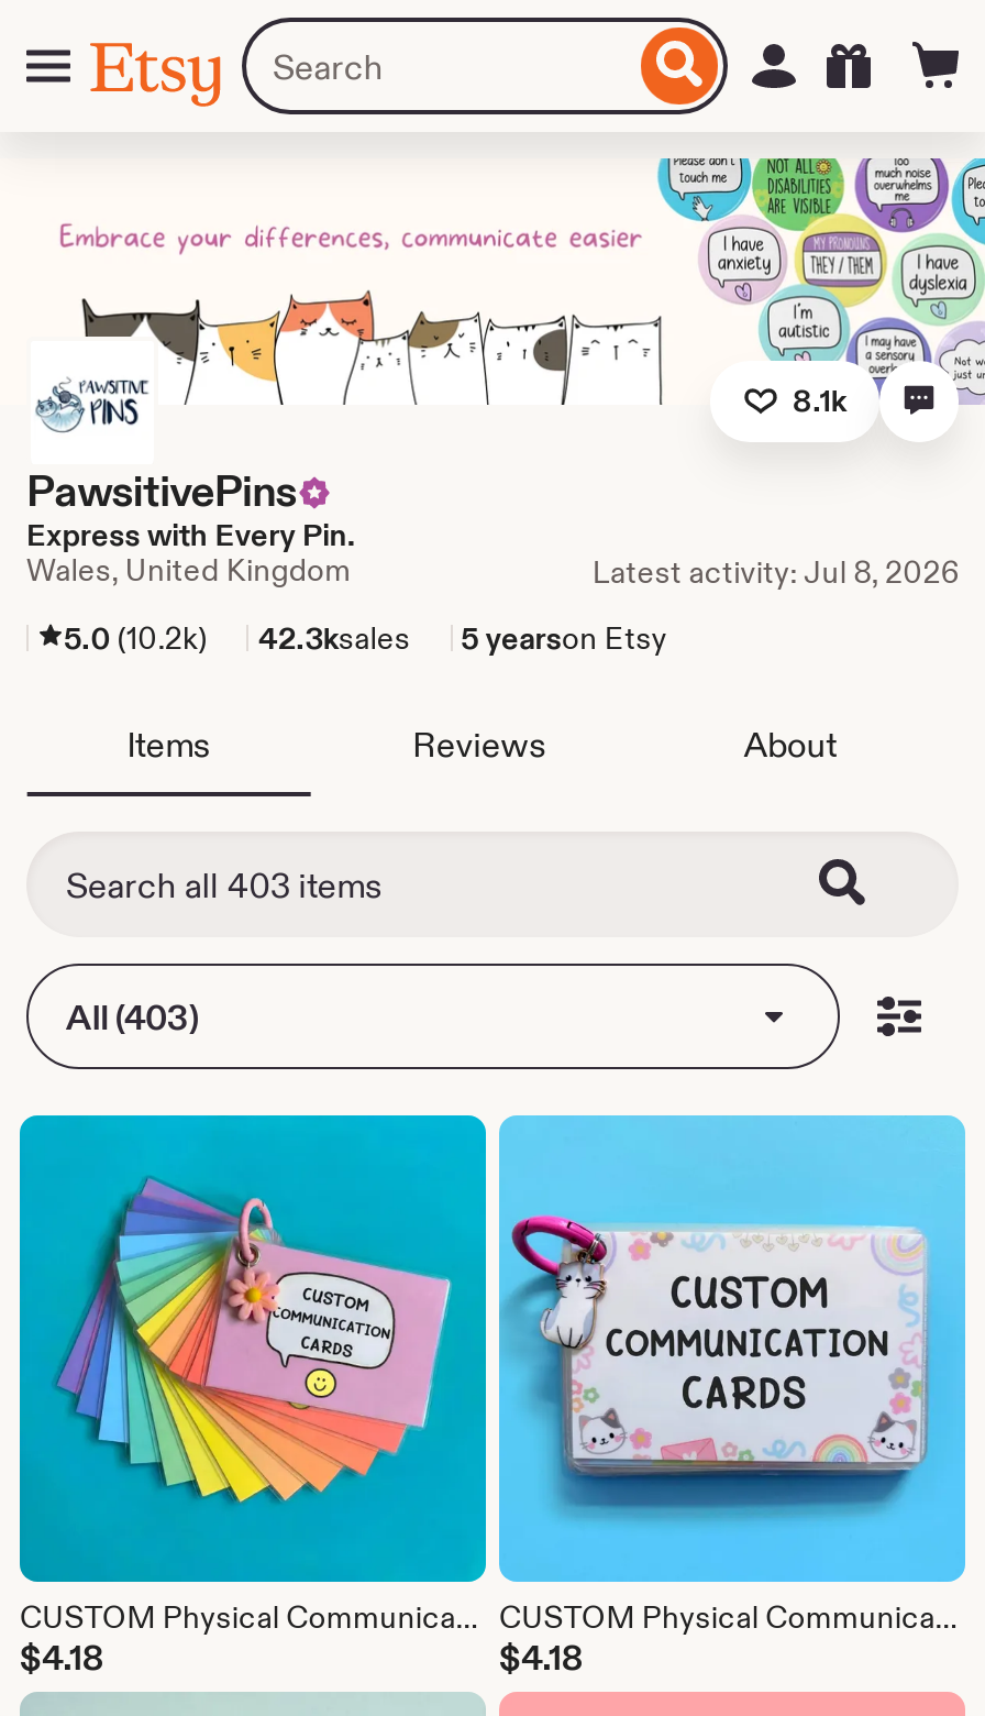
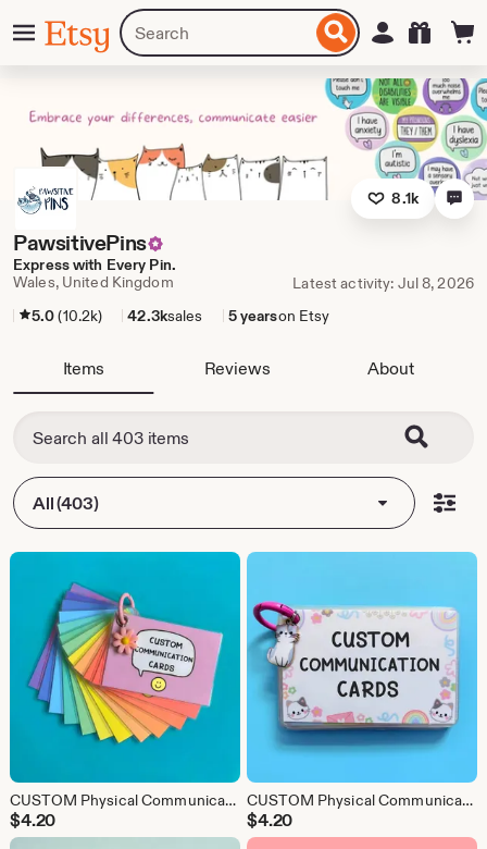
[20,1635,104,1679] $4.18 -> [10,809,56,830] $4.20
[499,1635,583,1679] $4.18 -> [247,809,293,830] $4.20

